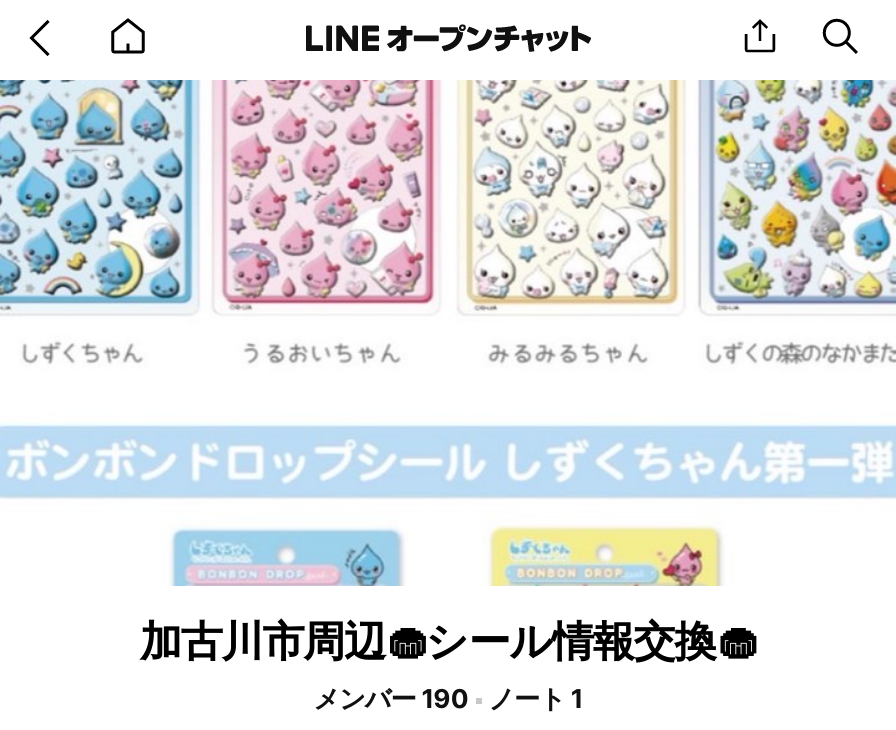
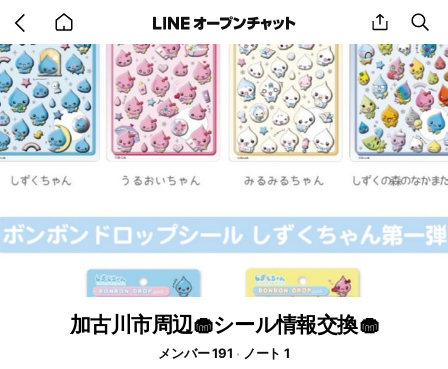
[314,682,582,714] メンバー 190 ノート 1 -> [158,345,290,361] メンバー 191 ノート 1

